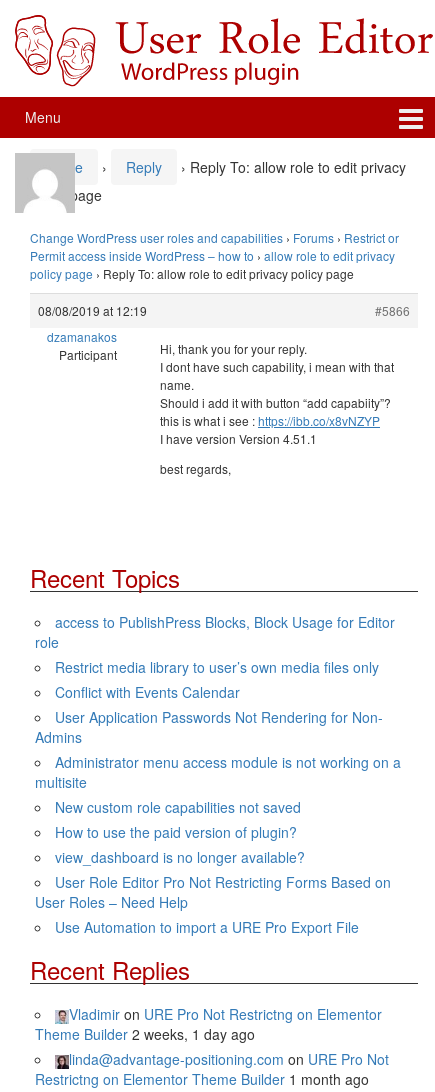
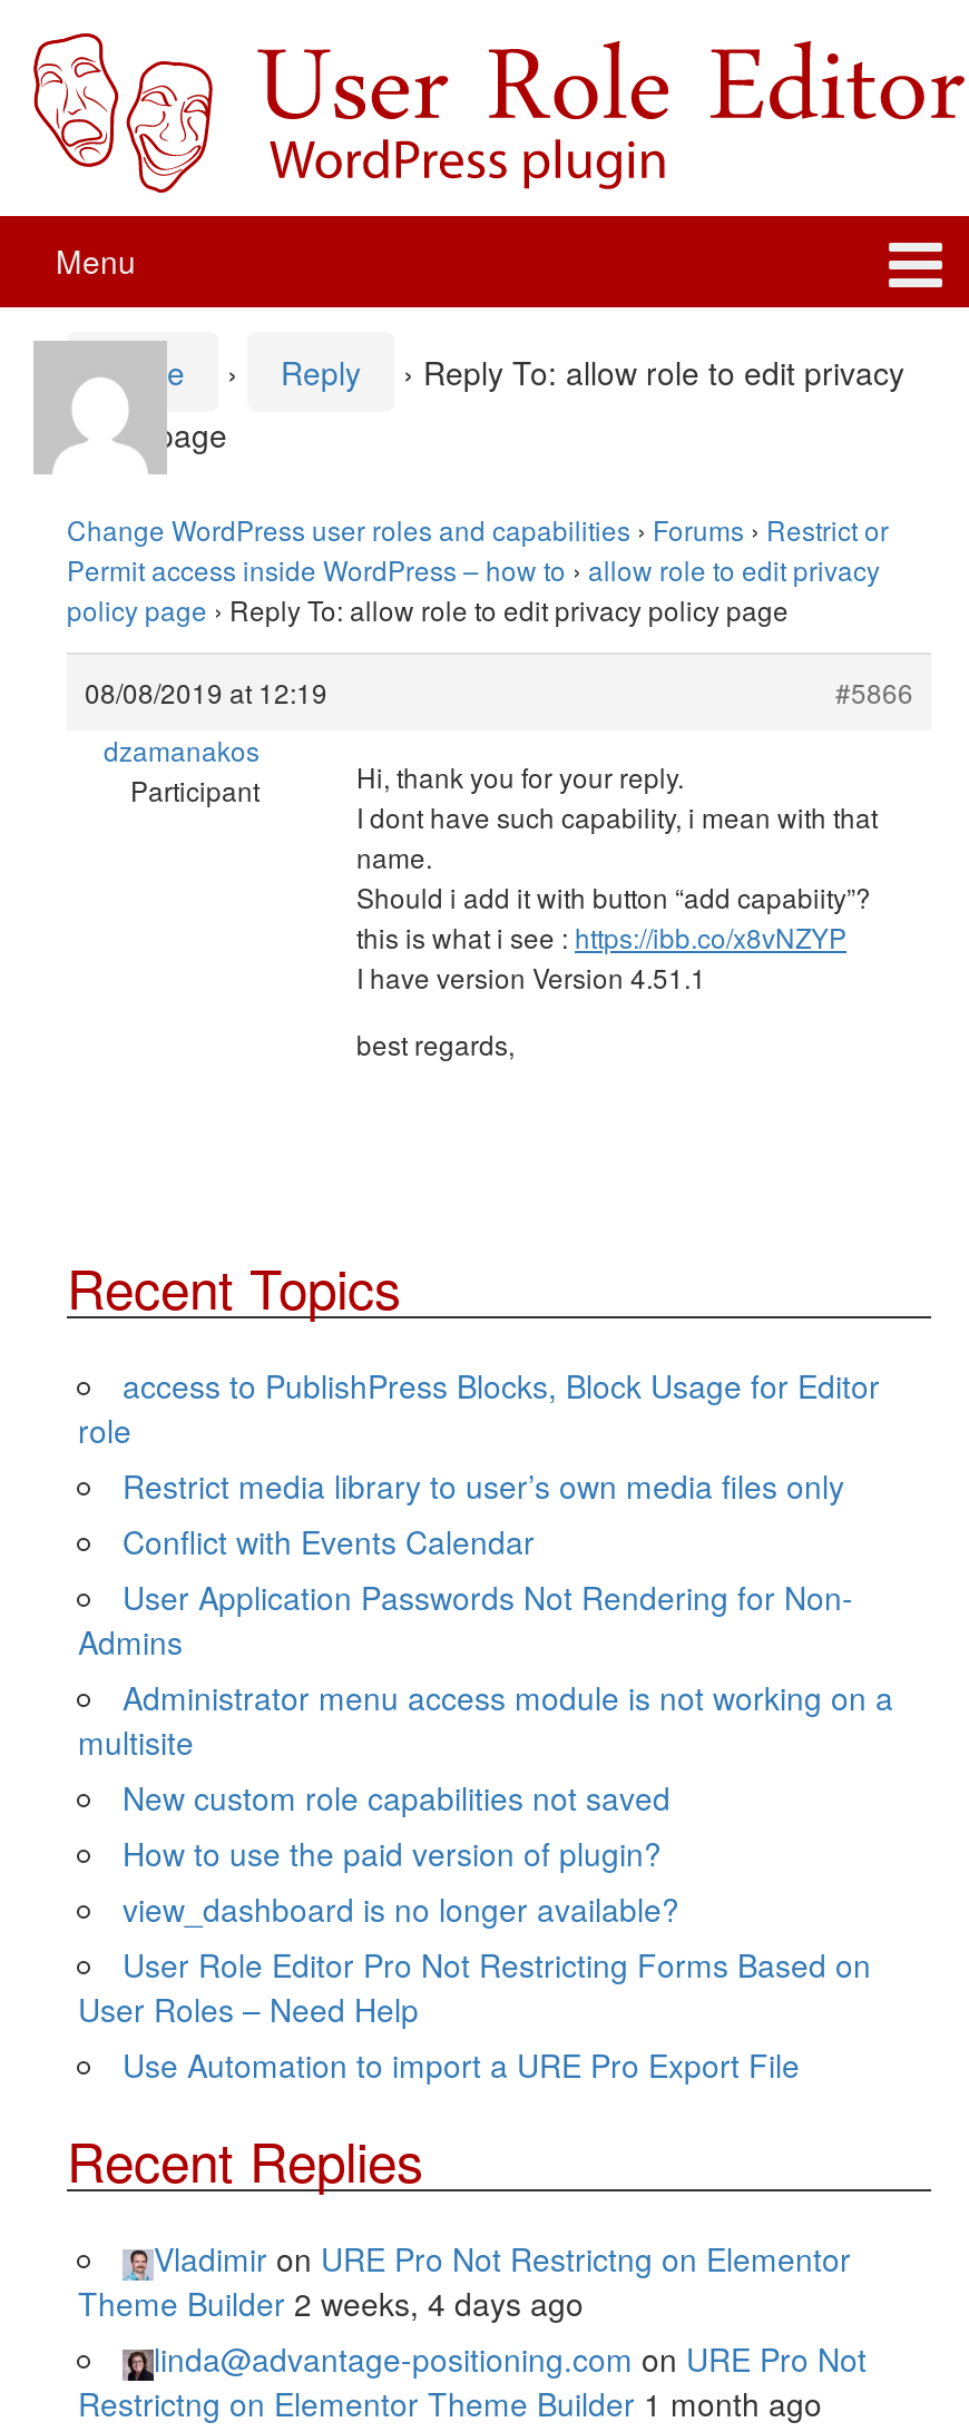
[35,1024,255,1044] Theme Builder 2 weeks, 1 day ago -> [78,2281,584,2326] Theme Builder 2 weeks, 4 days ago

